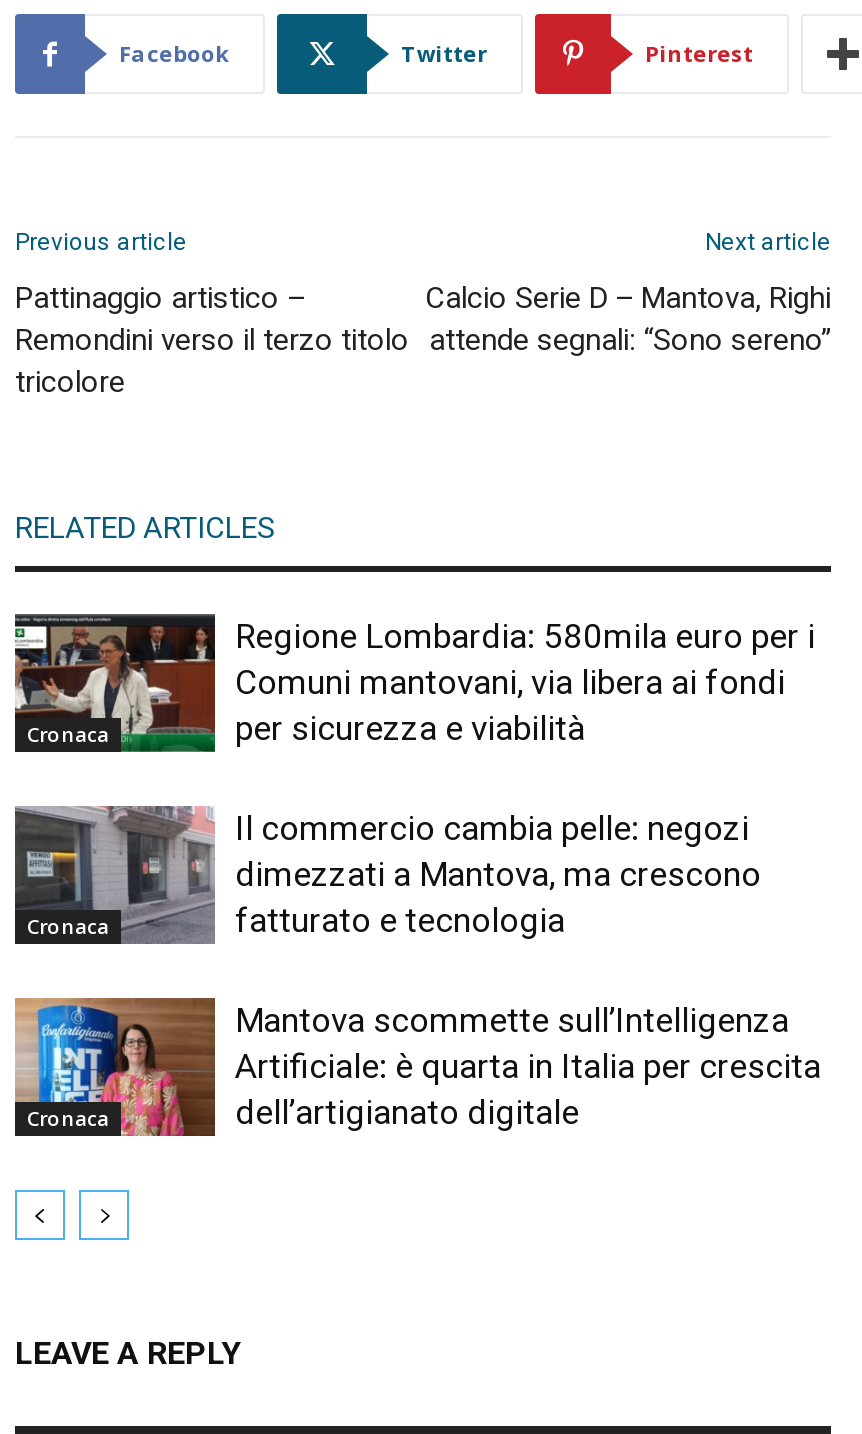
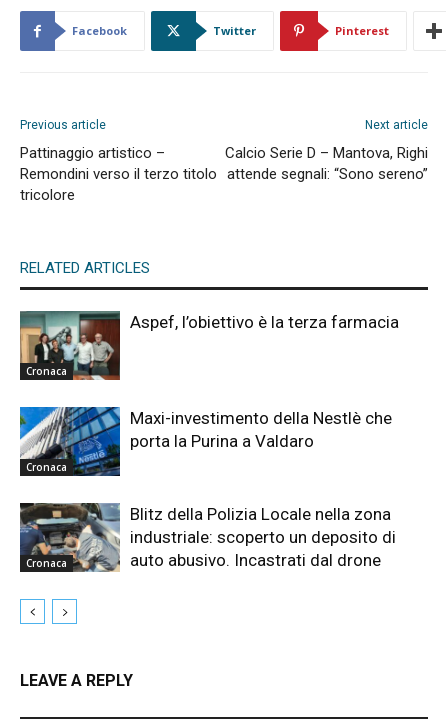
[13,614,815,754] [image] | Regione Lombardia: 580mila euro per i | Comuni mantovani, via libera ai fondi | per sicurezza e viabilità -> [20,311,399,381] [image] | Aspef, l’obiettivo è la terza farmacia
[13,804,761,946] [image] | Il commercio cambia pelle: negozi | dimezzati a Mantova, ma crescono | fatturato e tecnologia -> [19,406,392,477] [image] | Maxi-investimento della Nestlè che | porta la Purina a Valdaro
[13,996,821,1138] [image] | Mantova scommette sull’Intelligenza | Artificiale: è quarta in Italia per crescita | dell’artigianato digitale -> [19,502,396,572] [image] | Blitz della Polizia Locale nella zona | industriale: scoperto un deposito di | auto abusivo. Incastrati dal drone

